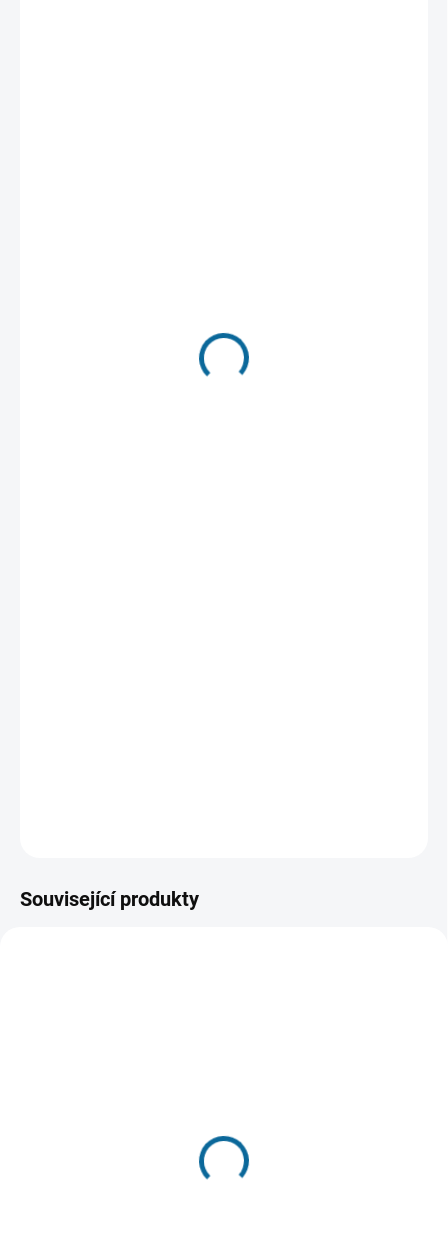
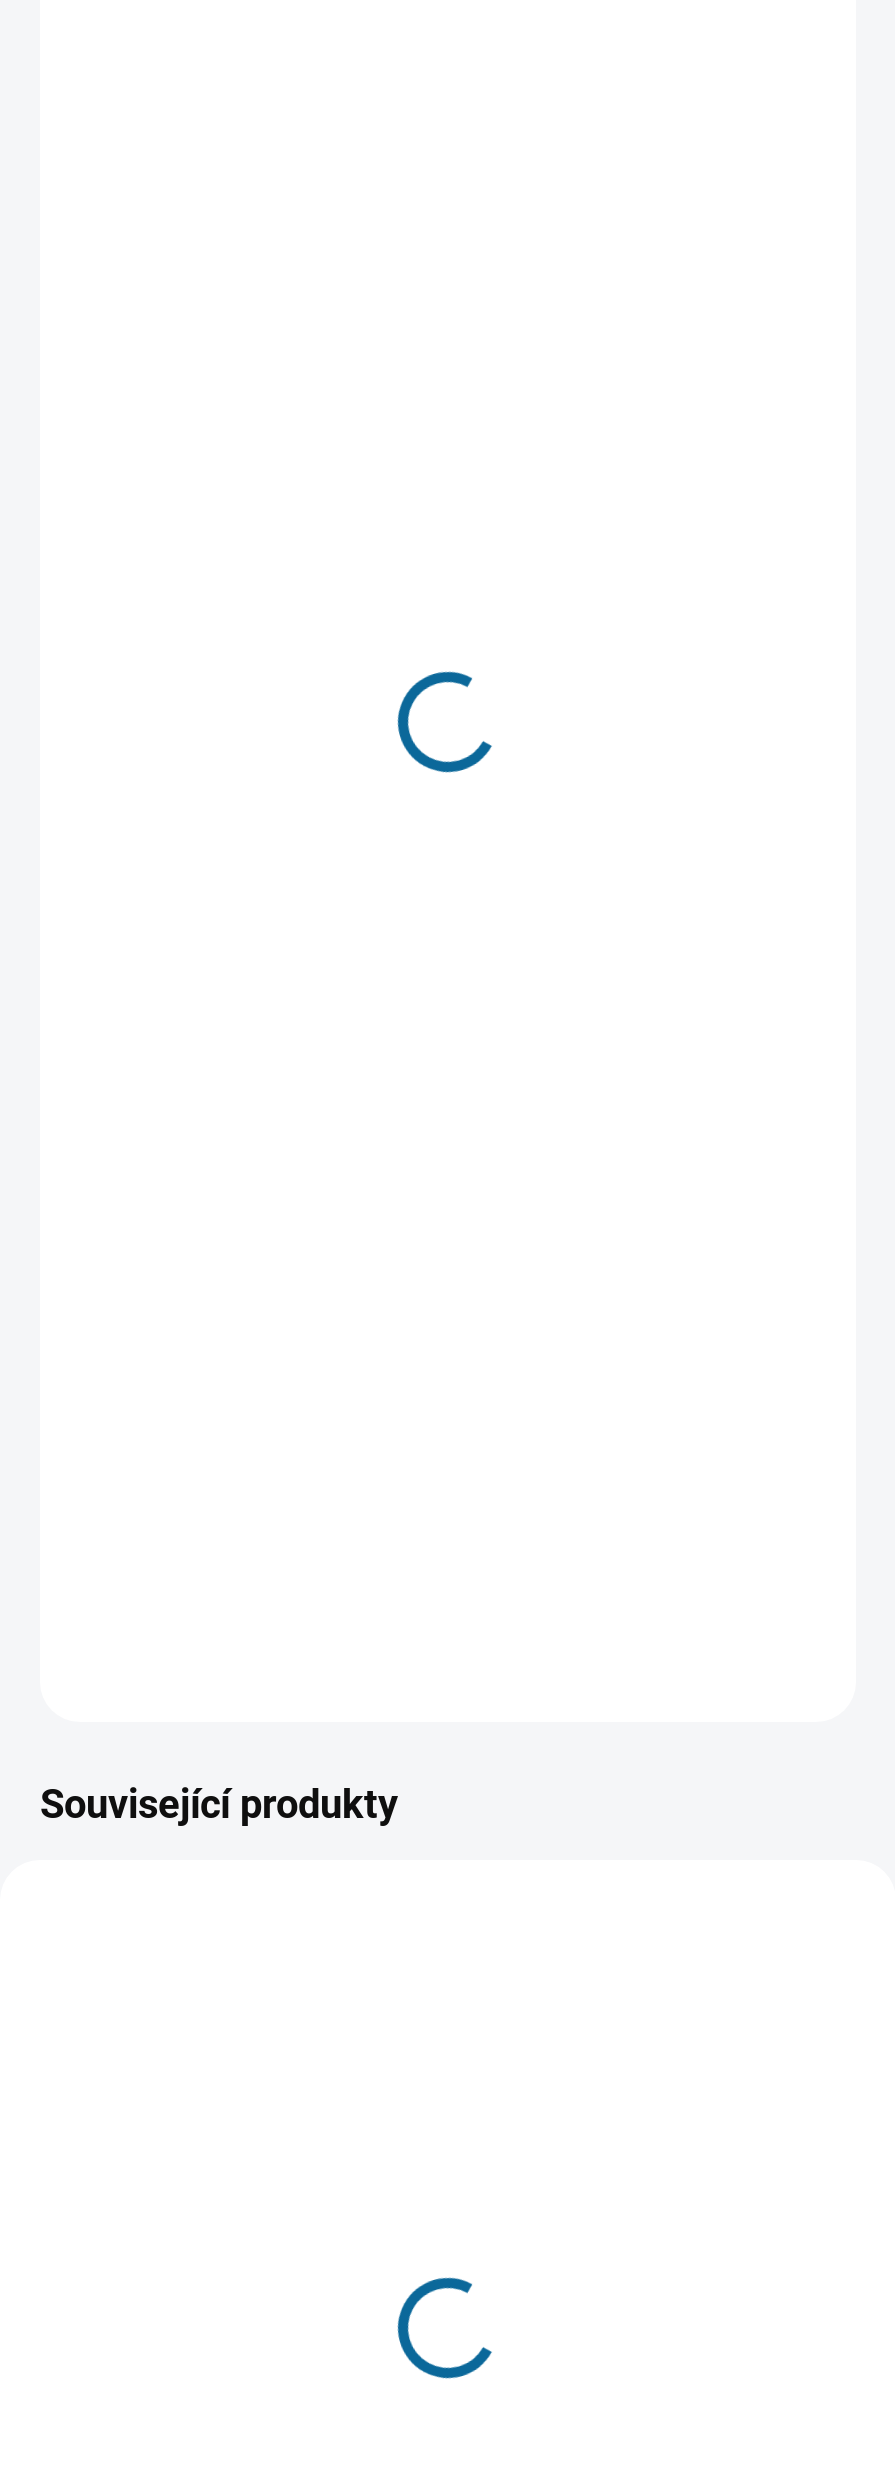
[200,334,251,384] [image] -> [400,674,500,776] [image]
[200,1137,251,1187] [image] -> [400,2280,500,2382] [image]

